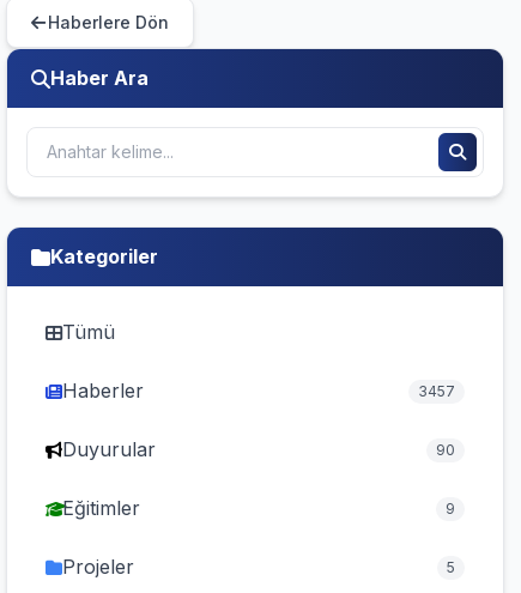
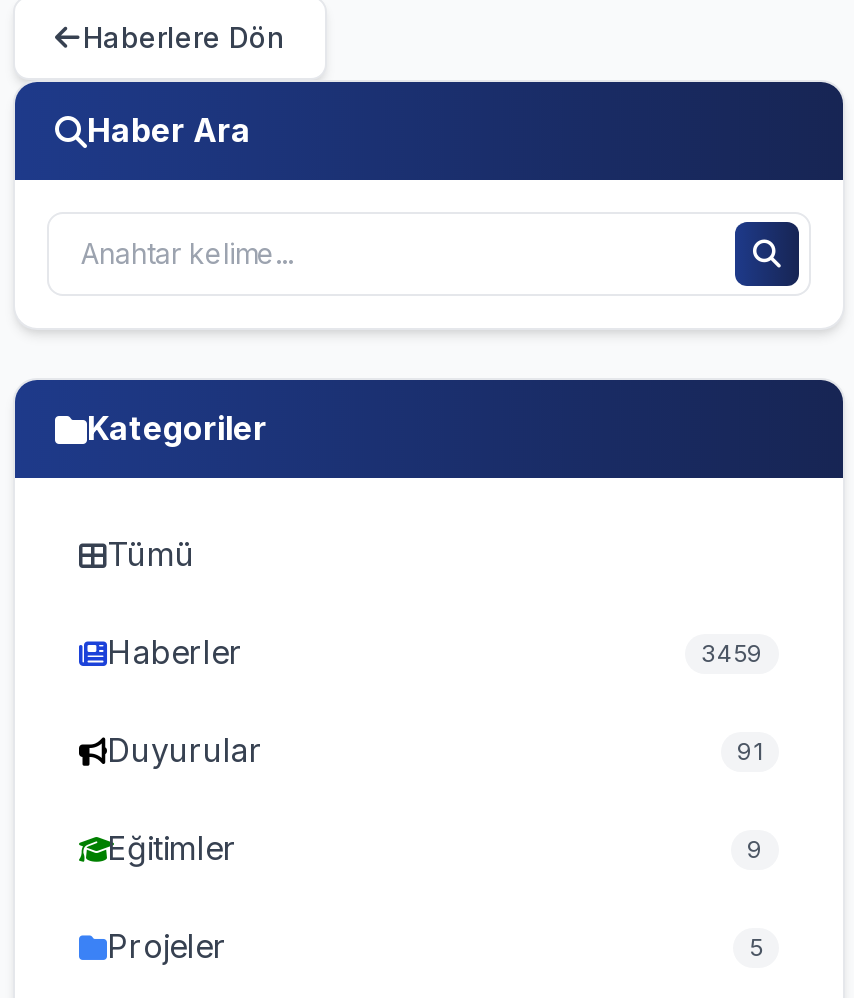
[418,382,455,400] 3457 -> [701,637,763,667] 3459
[436,440,455,458] 90 -> [737,735,763,765] 91

